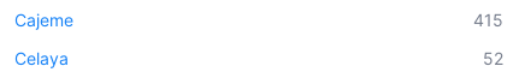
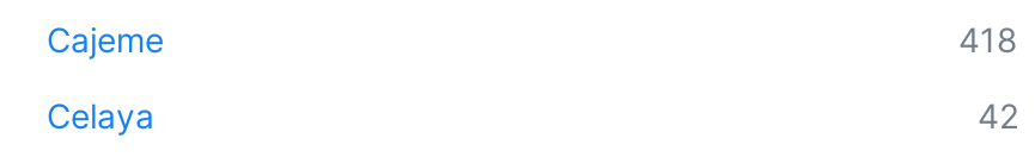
[473,9,503,30] 415 -> [958,18,1018,59] 418
[483,48,503,68] 52 -> [978,94,1018,135] 42

